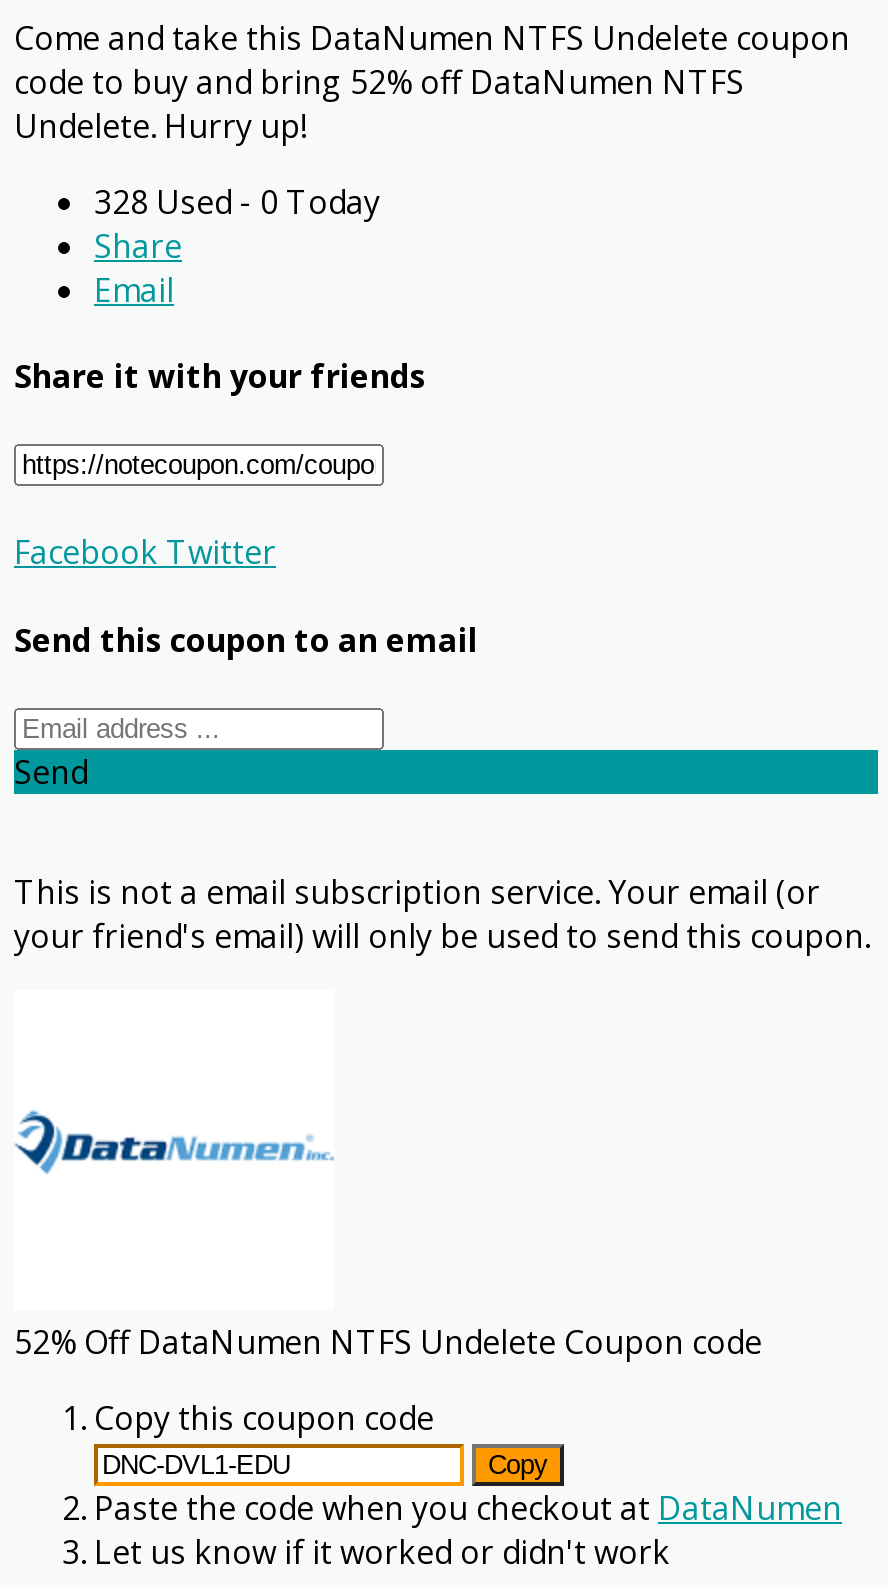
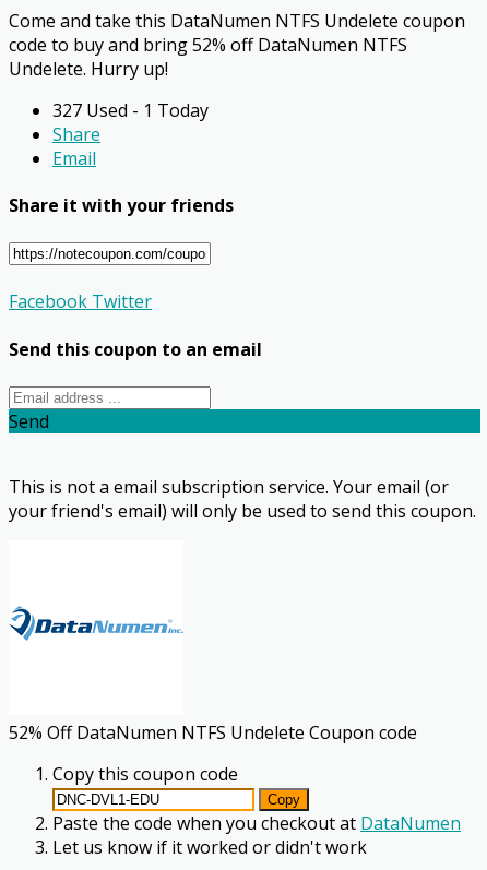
[94,180,380,224] 328 Used - 0 Today -> [52,98,209,122] 327 Used - 1 Today

